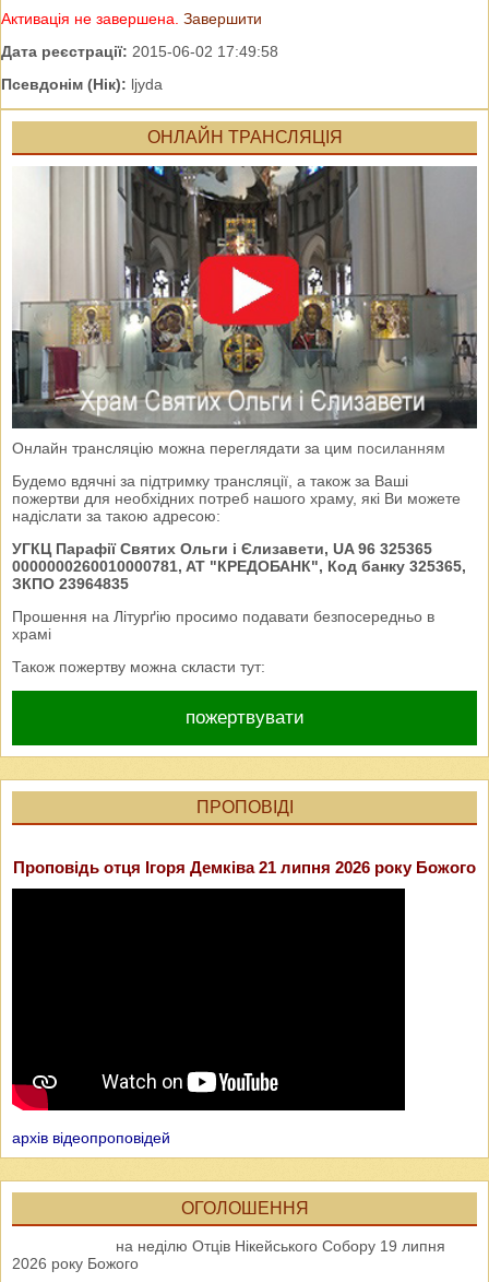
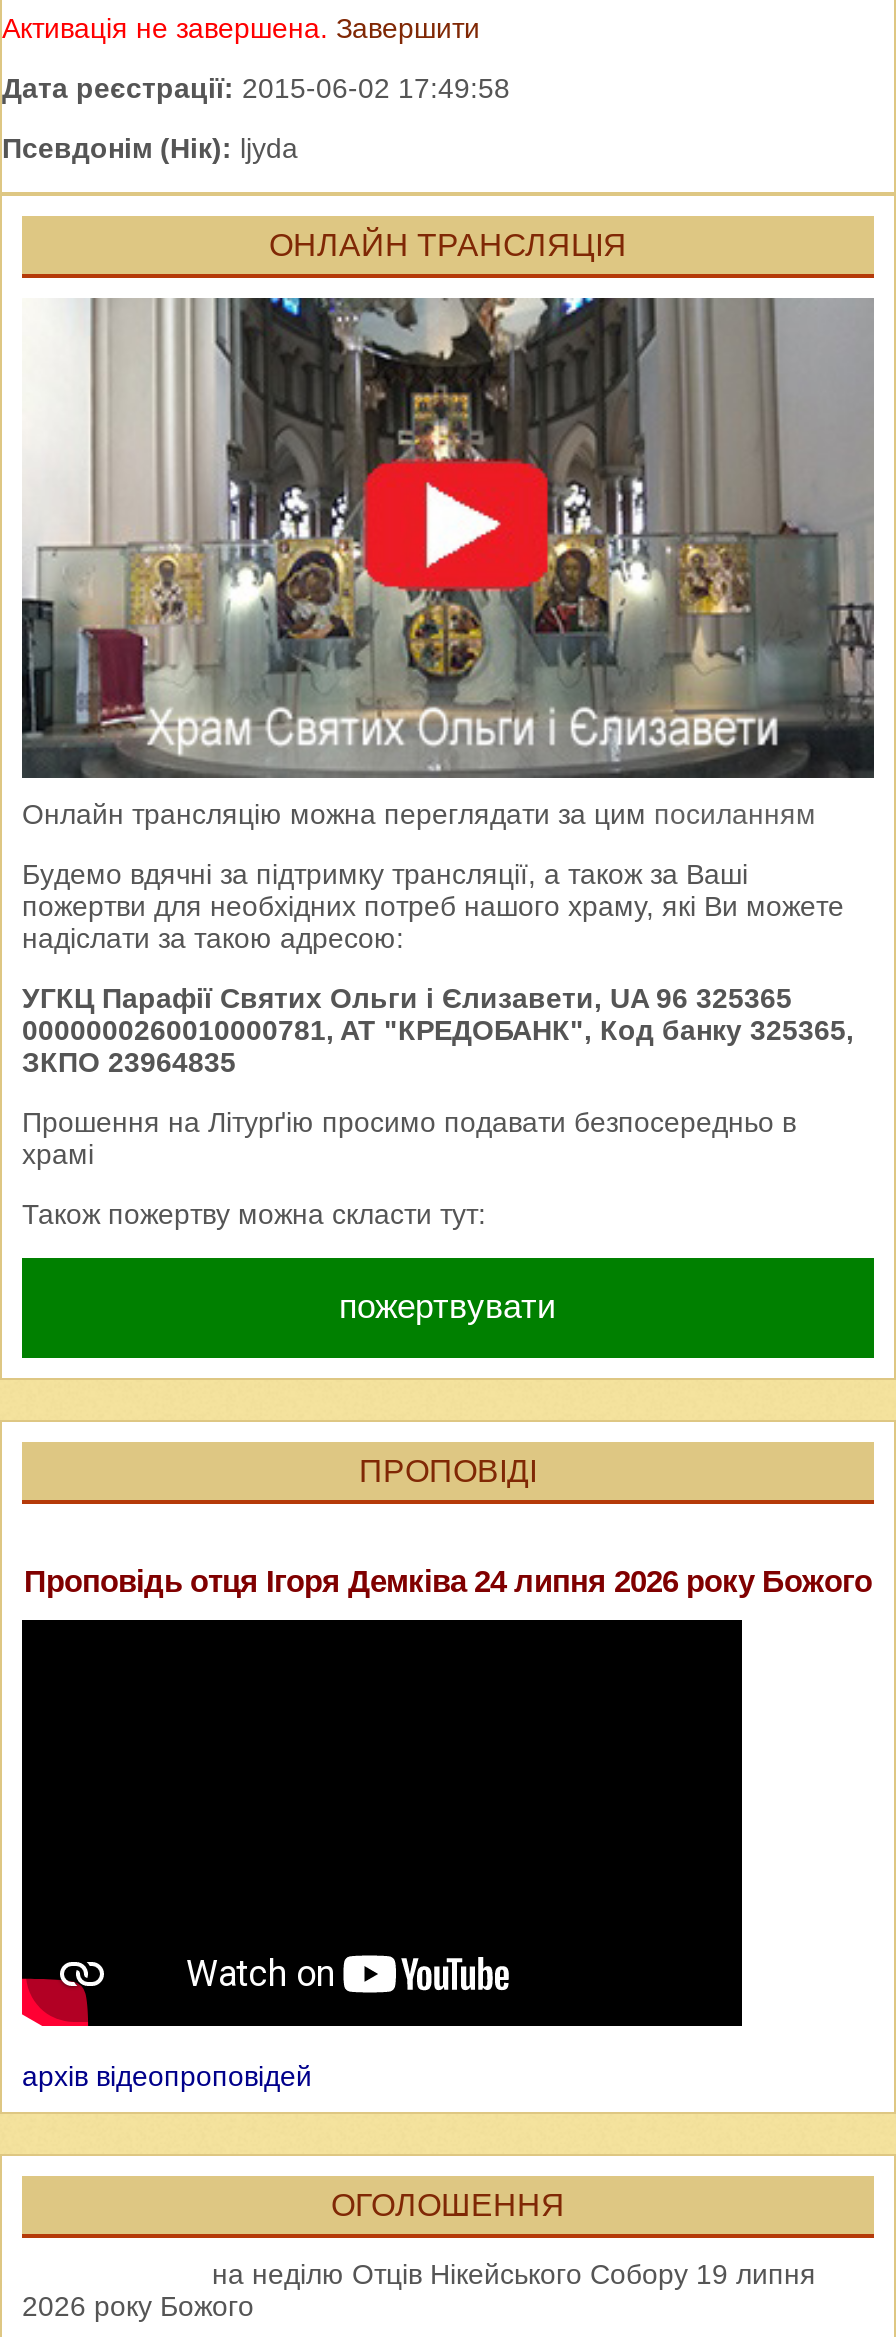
[13,858,476,877] Проповідь отця Ігоря Демківа 21 липня 2026 року Божого -> [24,1565,872,1599] Проповідь отця Ігоря Демківа 24 липня 2026 року Божого

